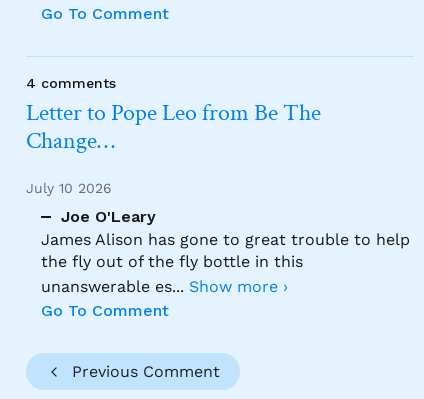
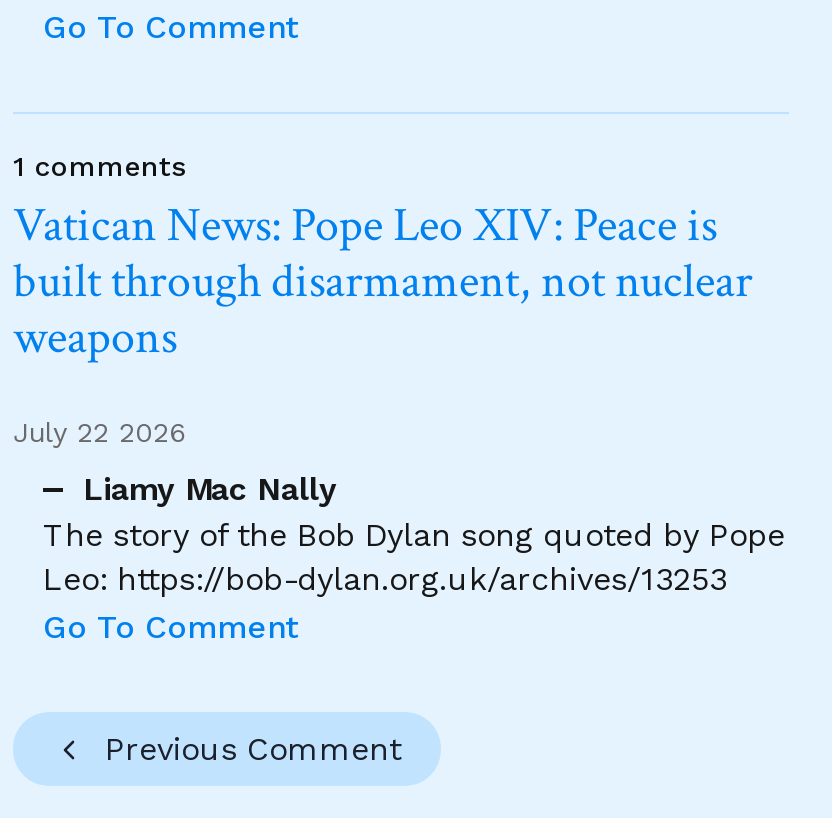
[26,74,321,155] 4 comments | Letter to Pope Leo from Be The | Change… -> [13,149,753,367] 1 comments | Vatican News: Pope Leo XIV: Peace is | built through disarmament, not nuclear | weapons
[26,179,112,195] July 10 2026 -> [13,415,187,447] July 22 2026
[41,207,410,296] Joe O'Leary | James Alison has gone to great trouble to help | the fly out of the fly bottle in this | unanswerable es... Show more › -> [43,470,785,598] Liamy Mac Nally | The story of the Bob Dylan song quoted by Pope | Leo: https://bob-dylan.org.uk/archives/13253

